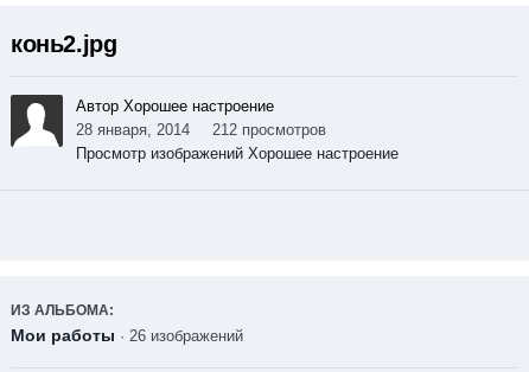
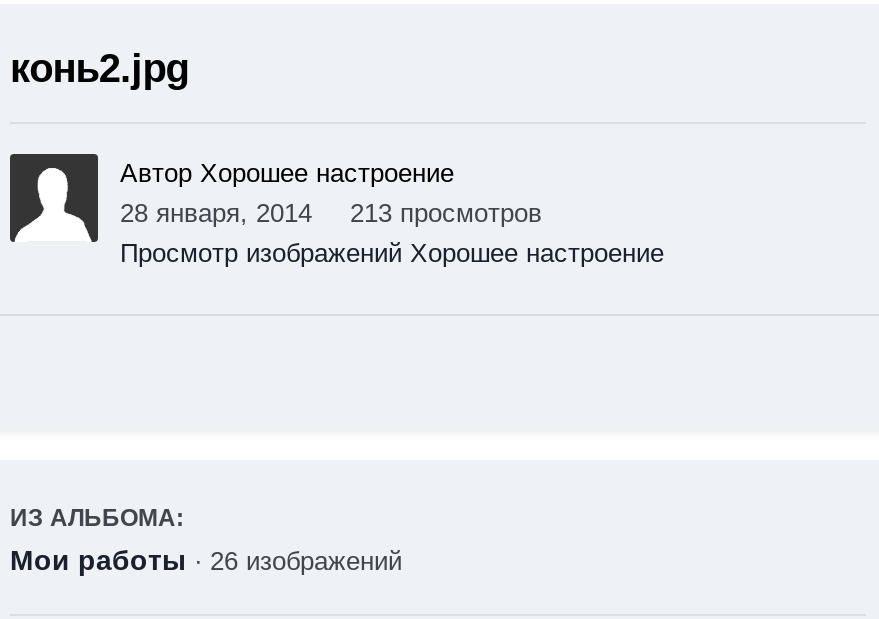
[76,121,326,139] 28 января, 2014 212 просмотров -> [120,199,542,229] 28 января, 2014 213 просмотров

